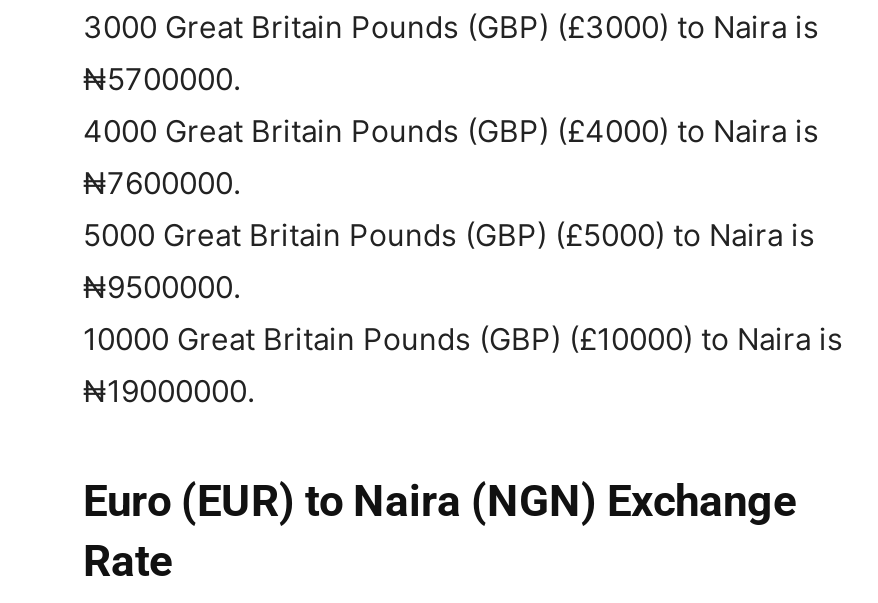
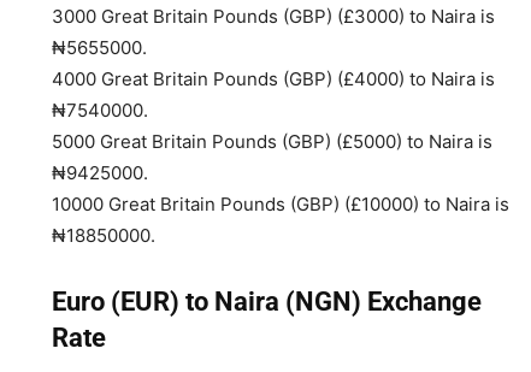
[83,60,241,98] ₦5700000. -> [52,36,147,59] ₦5655000.
[83,164,241,202] ₦7600000. -> [52,99,148,122] ₦7540000.
[83,268,241,306] ₦9500000. -> [52,161,148,184] ₦9425000.
[83,372,255,410] ₦19000000. -> [52,224,155,247] ₦18850000.

